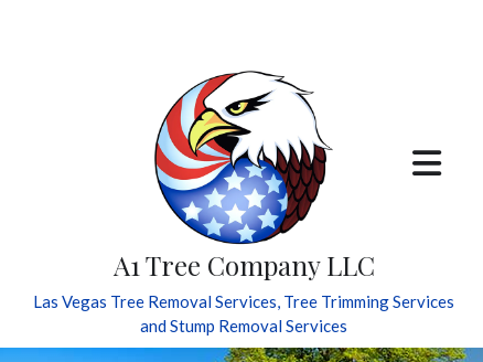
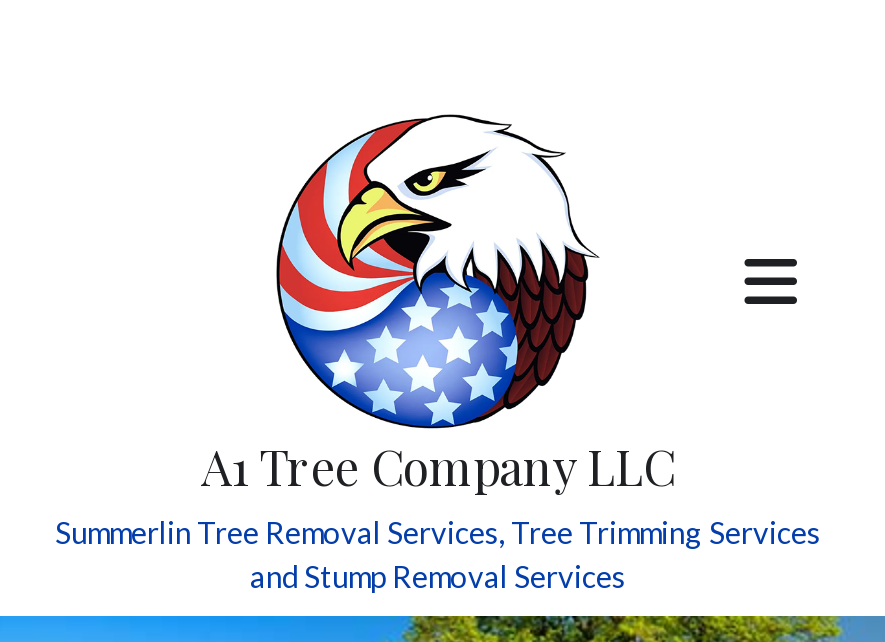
[33,291,454,311] Las Vegas Tree Removal Services, Tree Trimming Services -> [55,513,821,549] Summerlin Tree Removal Services, Tree Trimming Services

